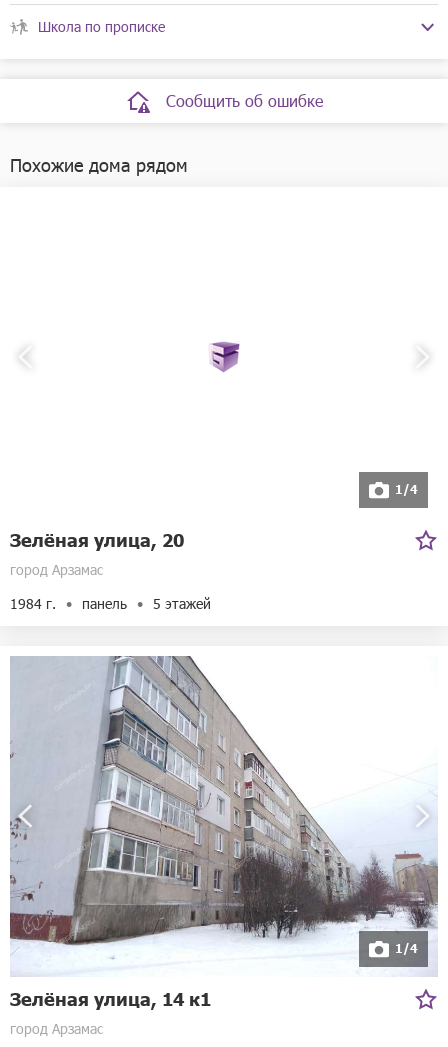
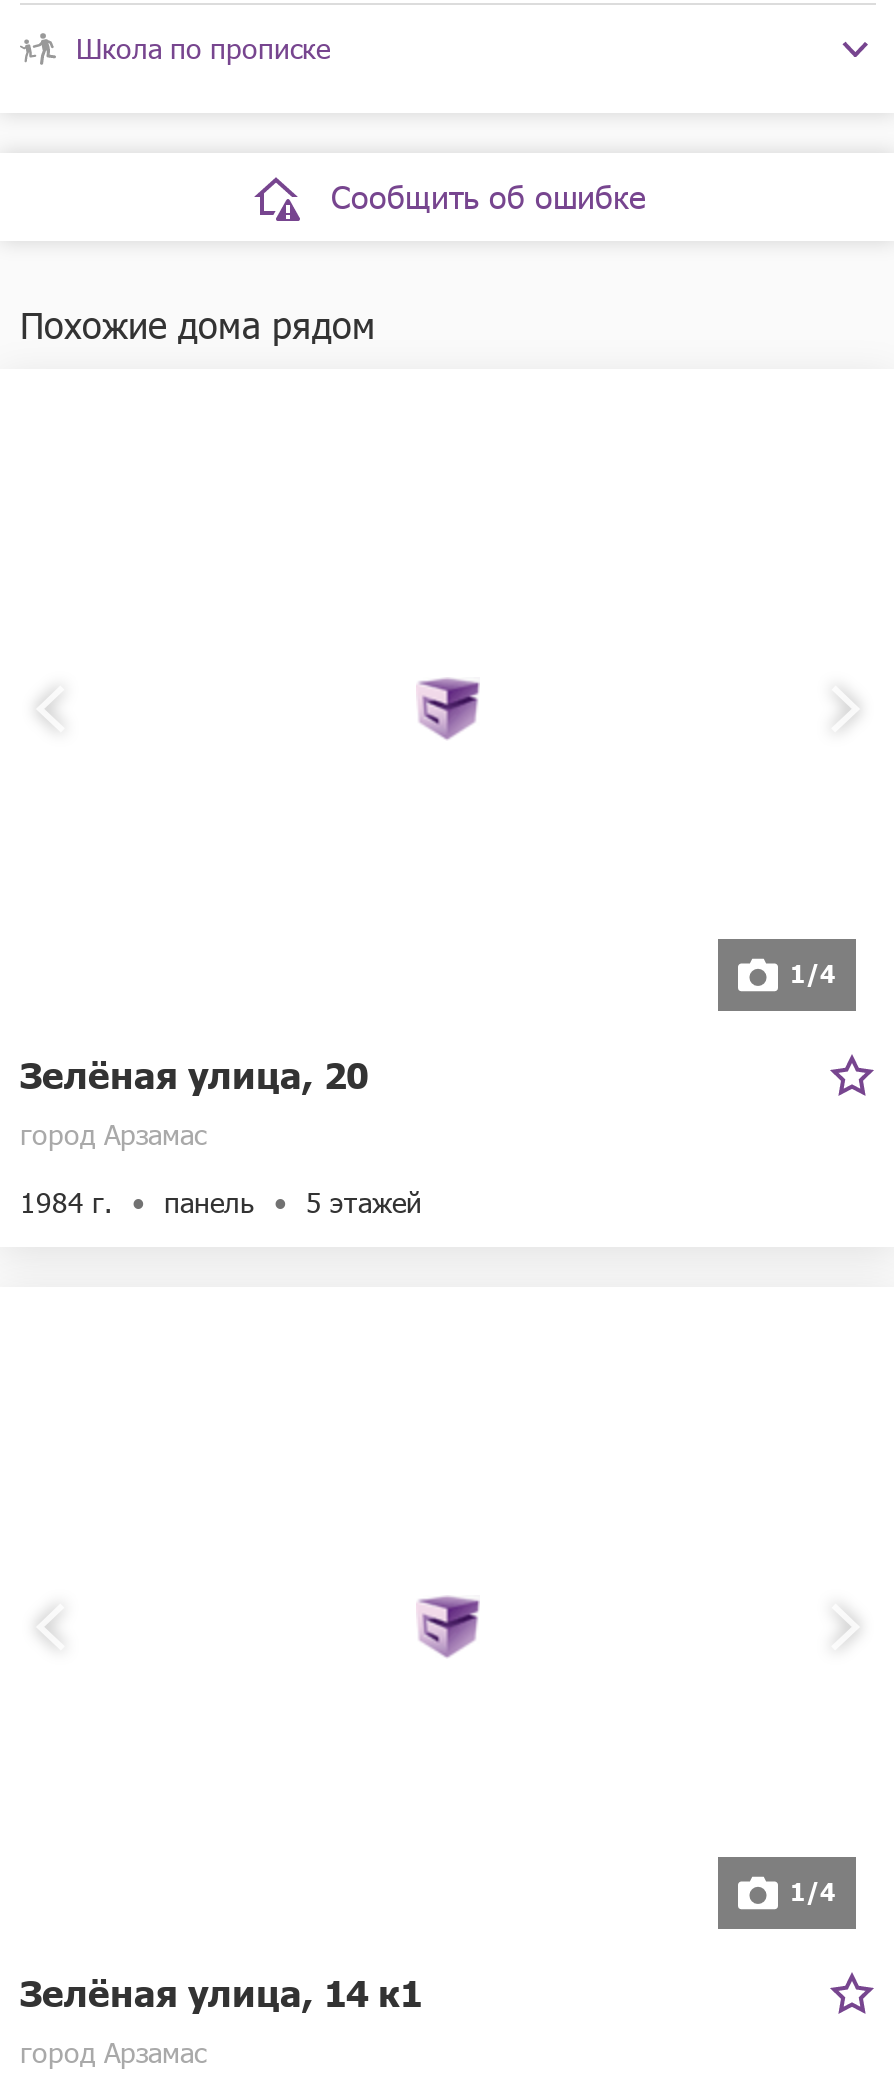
[9,655,439,977] [image] -> none

